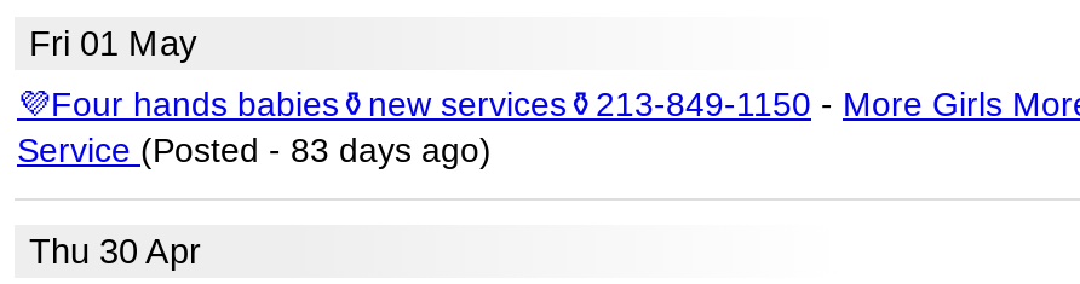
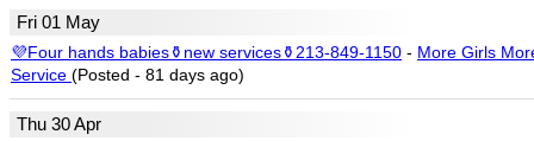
[17,131,492,170] Service (Posted - 83 days ago) -> [11,65,244,84] Service (Posted - 81 days ago)

